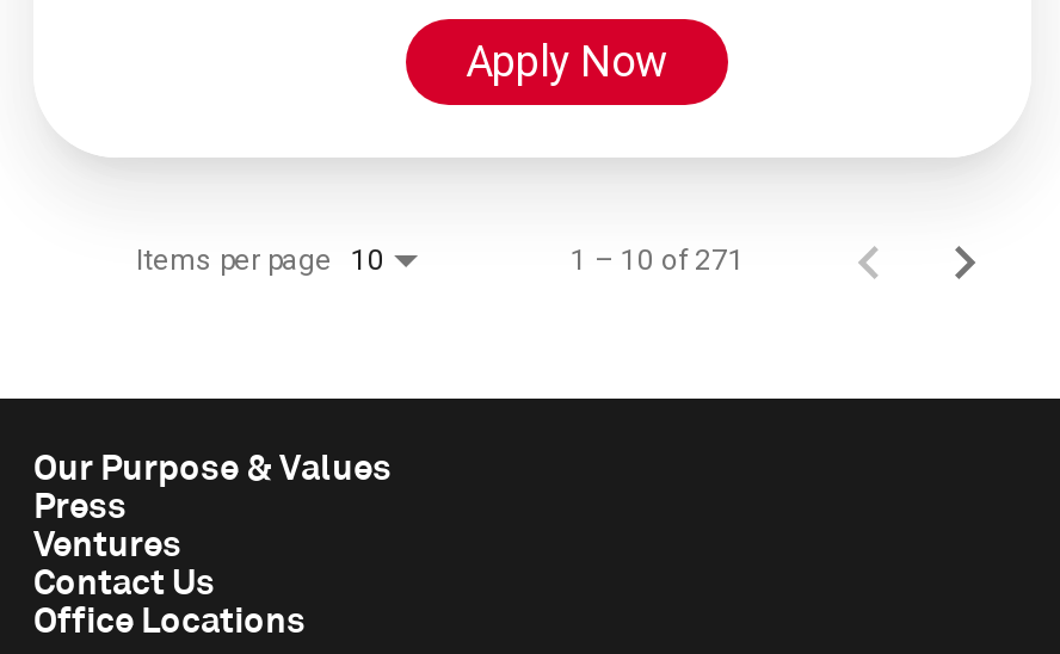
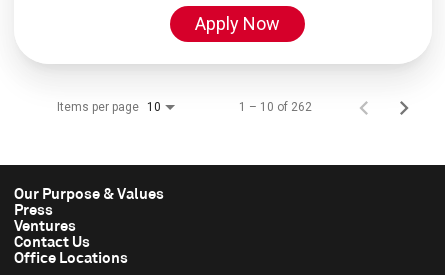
[571,243,745,276] 1 – 10 of 271 -> [239,100,312,114] 1 – 10 of 262

